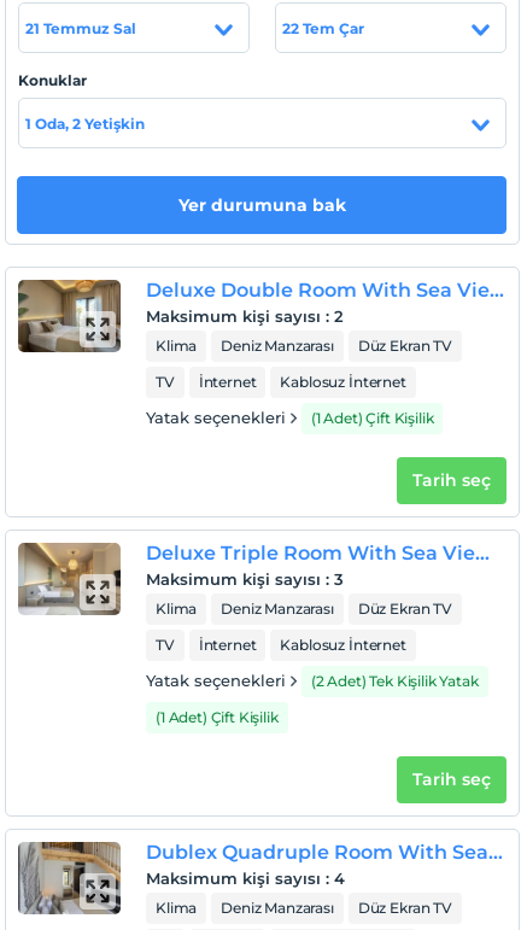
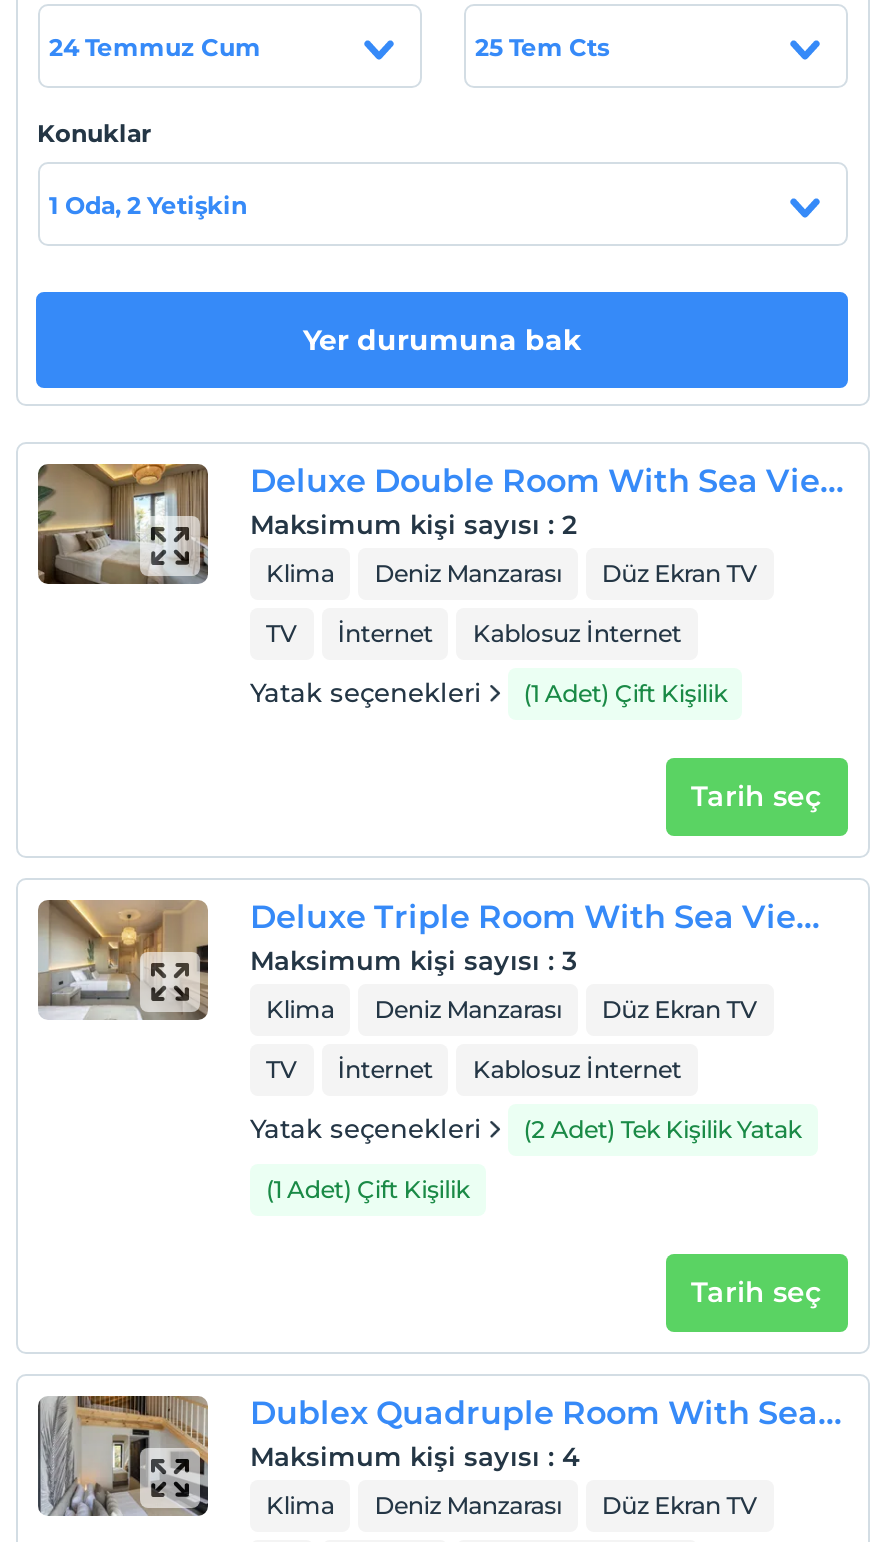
[25,19,136,37] 21 Temmuz Sal -> [49,31,261,61] 24 Temmuz Cum
[282,19,364,37] 22 Tem Çar -> [475,31,609,61] 25 Tem Cts

